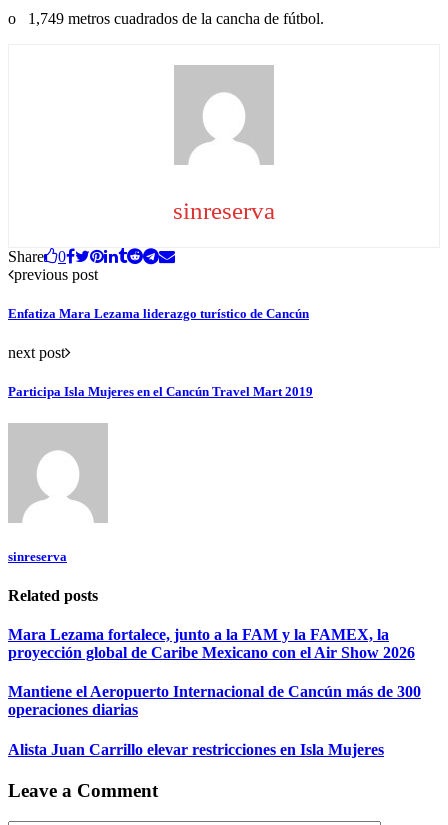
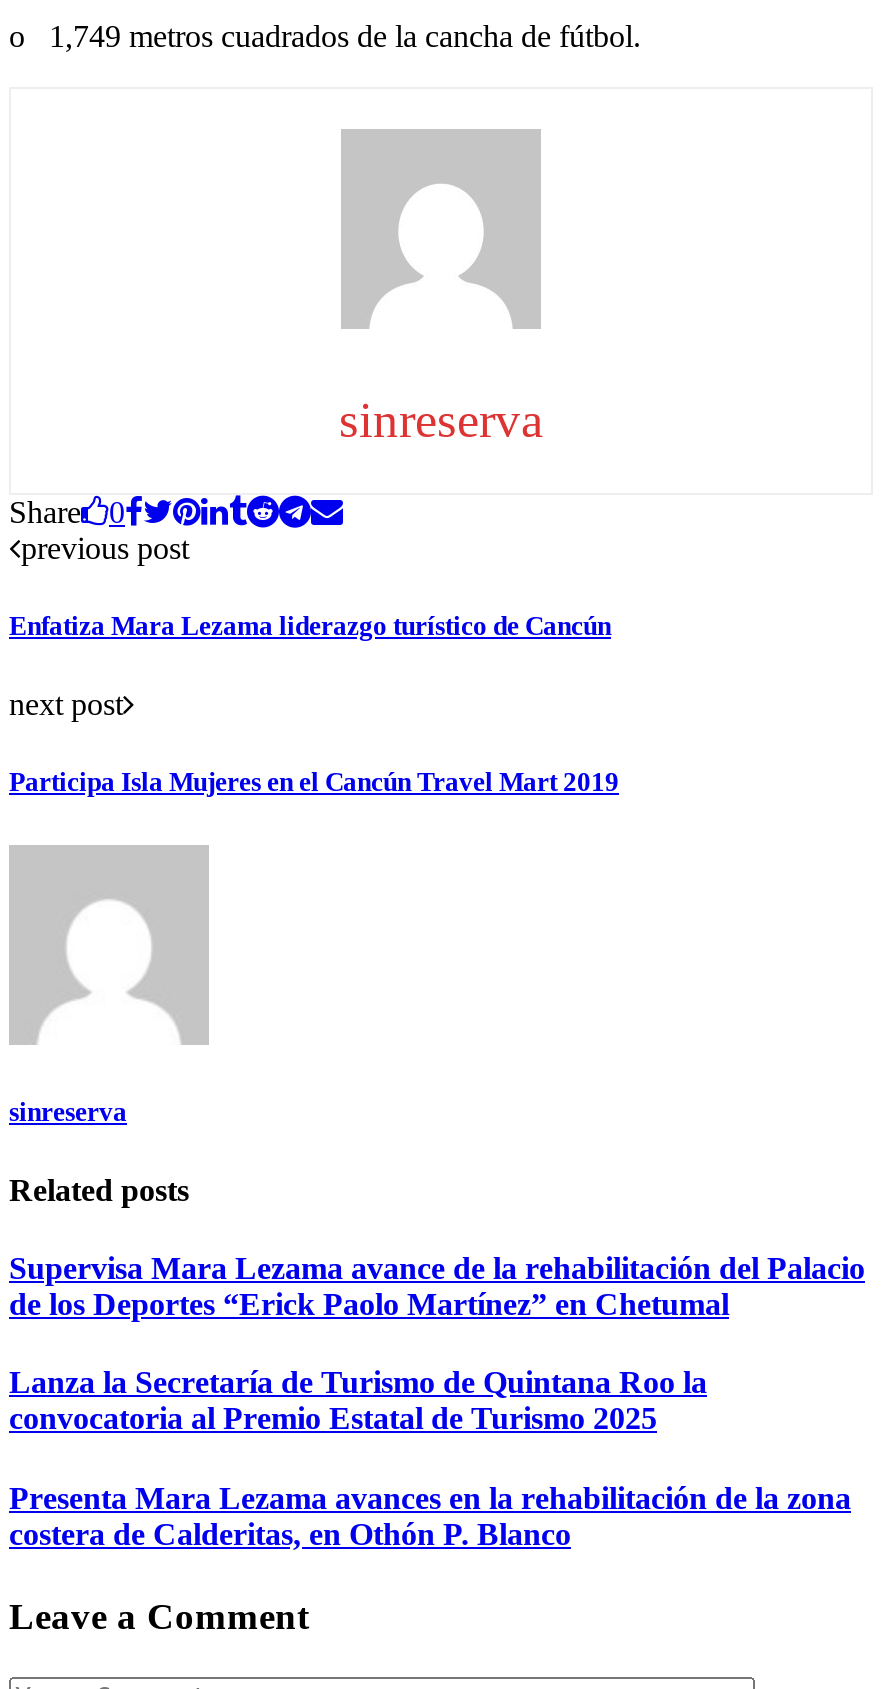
[8,626,415,661] Mara Lezama fortalece, junto a la FAM y la FAMEX, la | proyección global de Caribe Mexicano con el Air Show 2026 -> [9,1251,865,1321] Supervisa Mara Lezama avance de la rehabilitación del Palacio | de los Deportes “Erick Paolo Martínez” en Chetumal
[8,683,421,718] Mantiene el Aeropuerto Internacional de Cancún más de 300 | operaciones diarias -> [9,1366,707,1436] Lanza la Secretaría de Turismo de Quintana Roo la | convocatoria al Premio Estatal de Turismo 2025
[8,741,384,758] Alista Juan Carrillo elevar restricciones en Isla Mujeres -> [9,1480,851,1550] Presenta Mara Lezama avances en la rehabilitación de la zona | costera de Calderitas, en Othón P. Blanco

